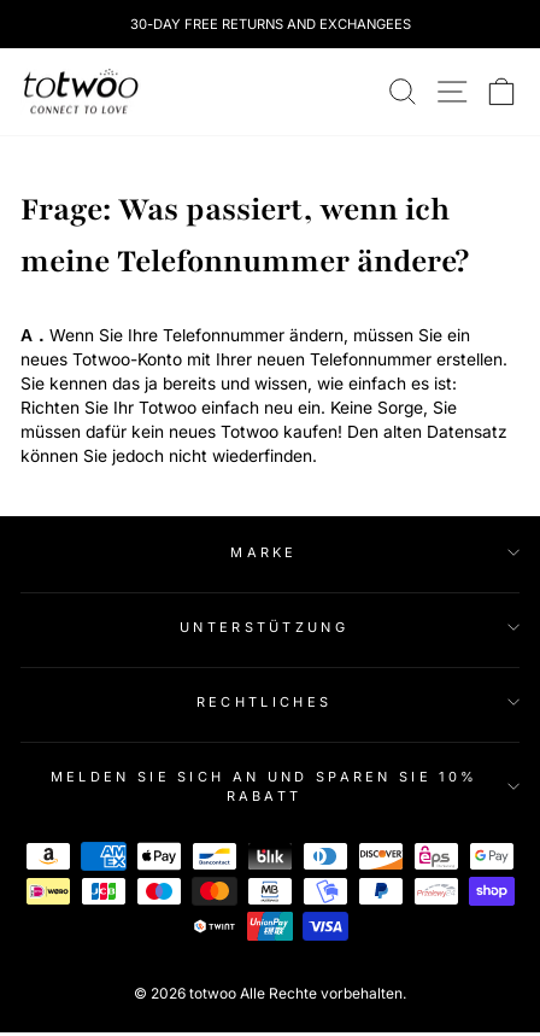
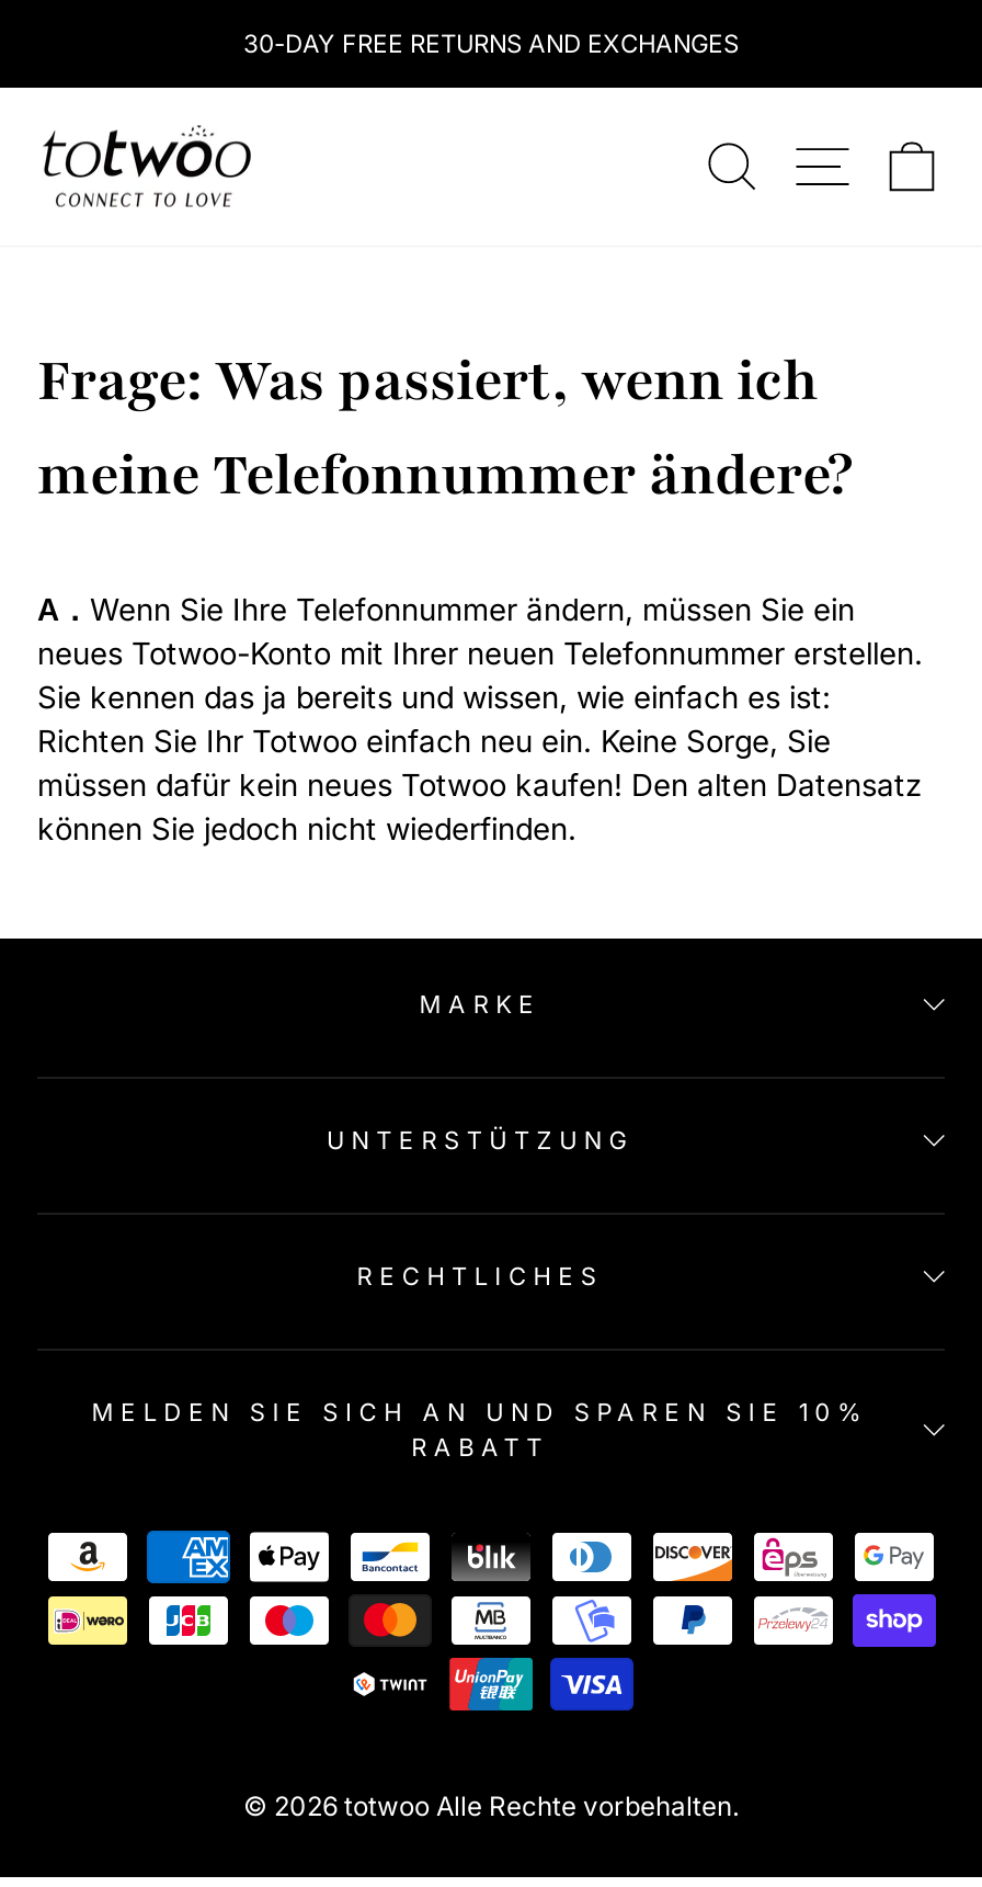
[130,16,410,33] 30-DAY FREE RETURNS AND EXCHANGEES -> [243,29,739,59] 30-DAY FREE RETURNS AND EXCHANGES

